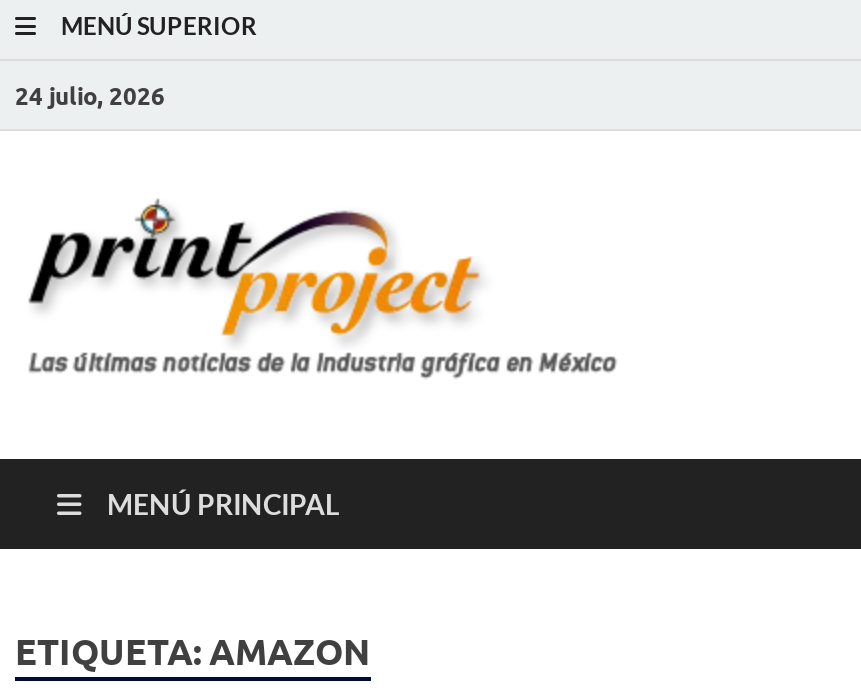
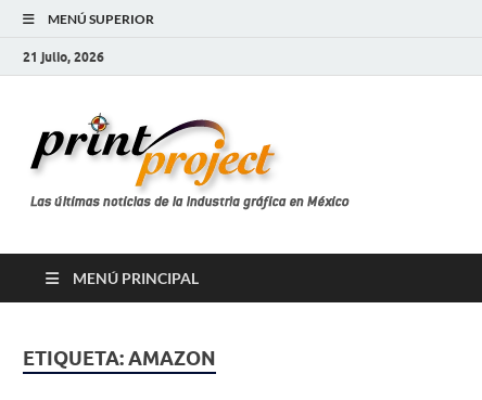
[15,80,165,110] 24 julio, 2026 -> [23,48,104,64] 21 julio, 2026

